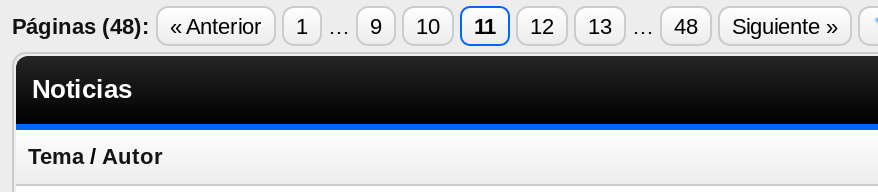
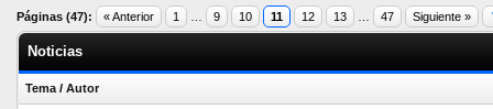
[12,14,150,38] Páginas (48): -> [17,10,92,23] Páginas (47):
[632,14,698,38] … 48 -> [358,10,394,23] … 47

